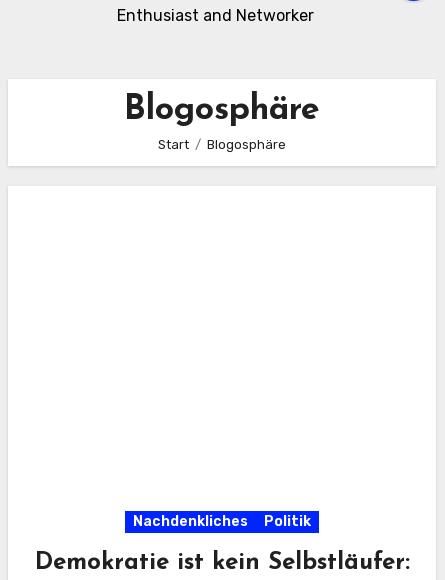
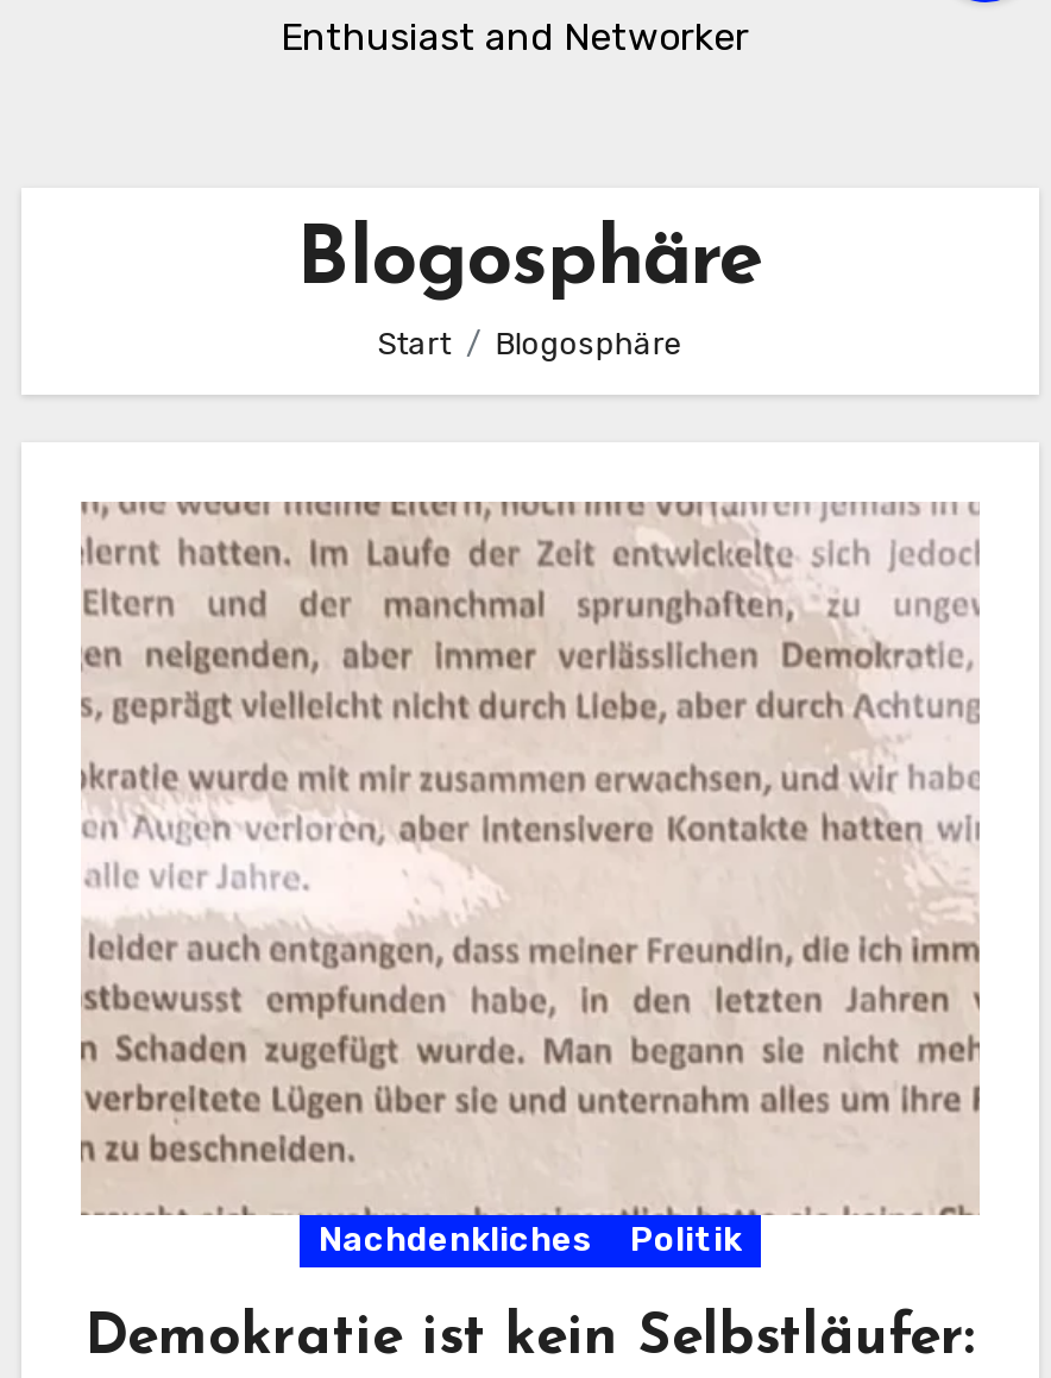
none -> [78,499,982,1217] [image]

